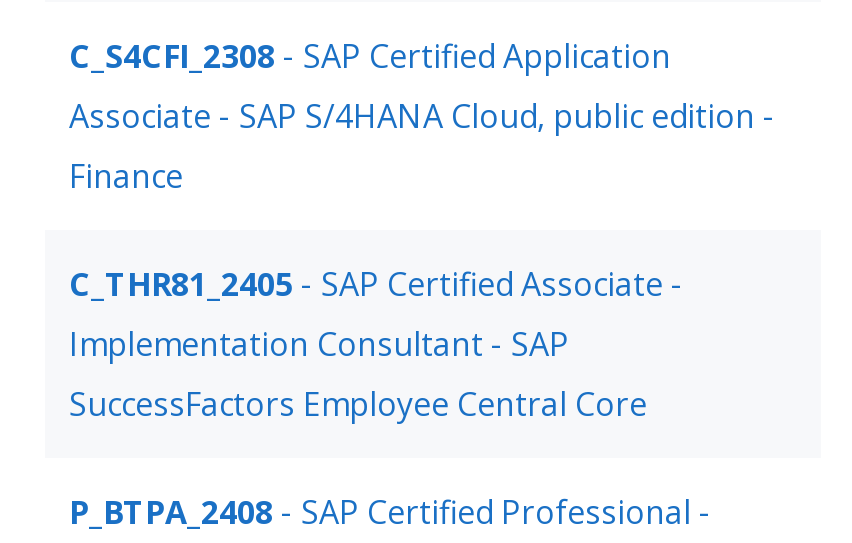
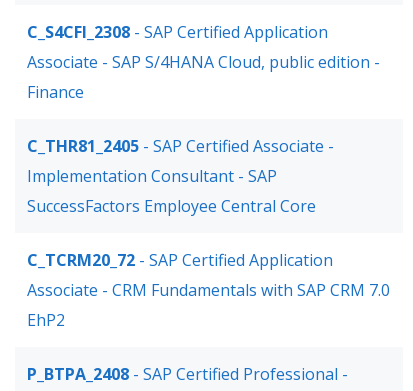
none -> [27,249,390,331] C_TCRM20_72 - SAP Certified Application | Associate - CRM Fundamentals with SAP CRM 7.0 | EhP2

